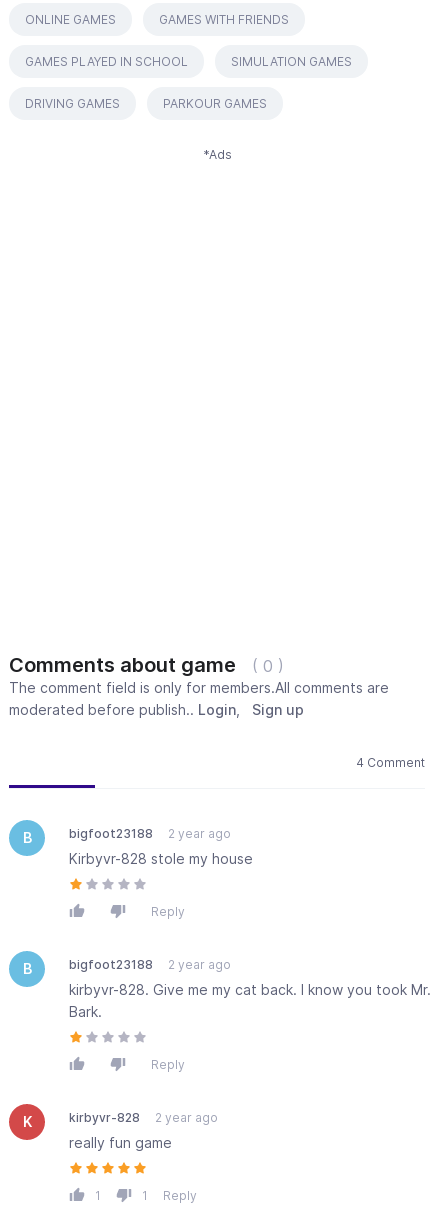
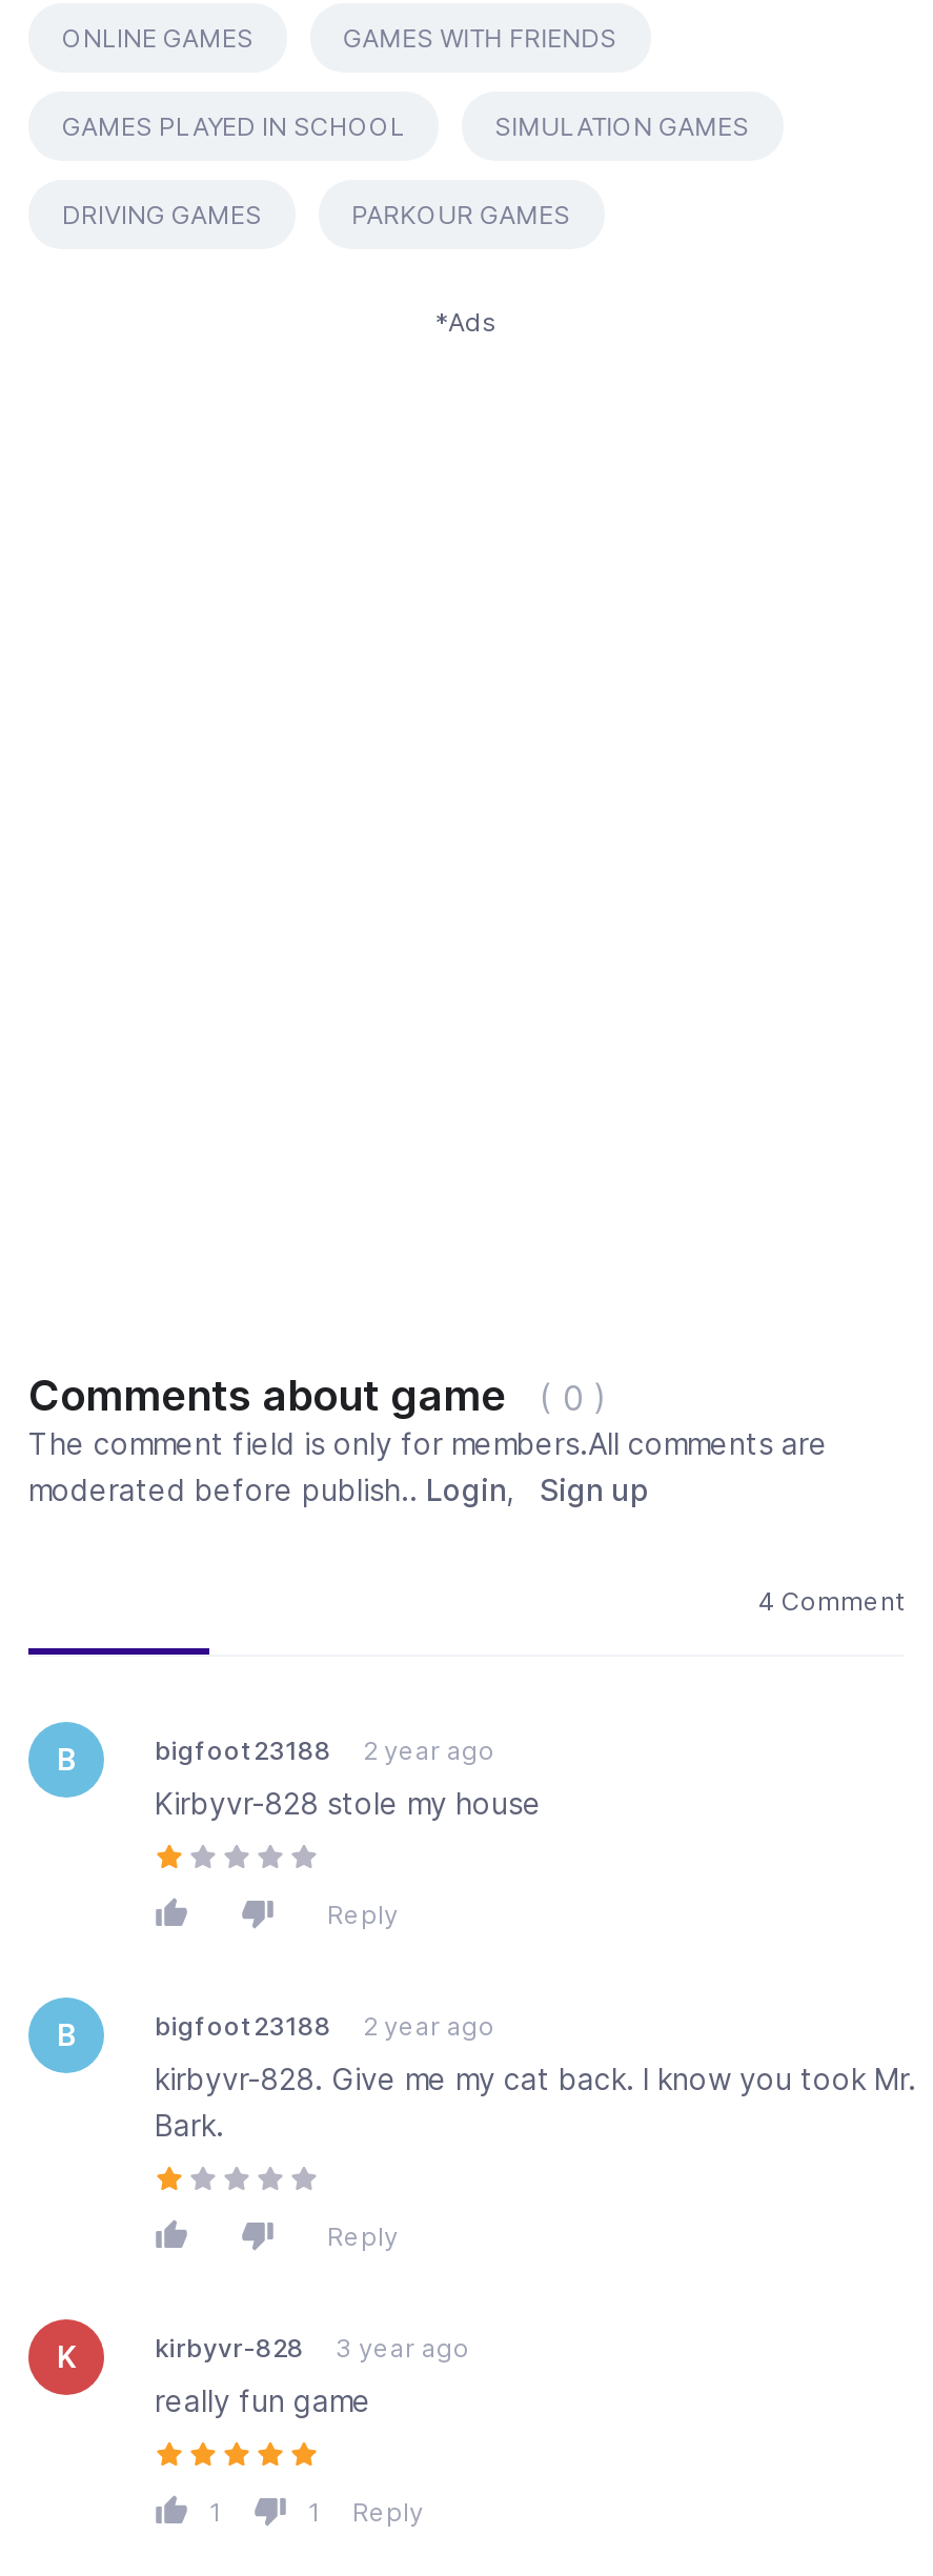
[69,1110,218,1125] kirbyvr-828 2 year ago -> [155,2332,470,2363] kirbyvr-828 3 year ago

